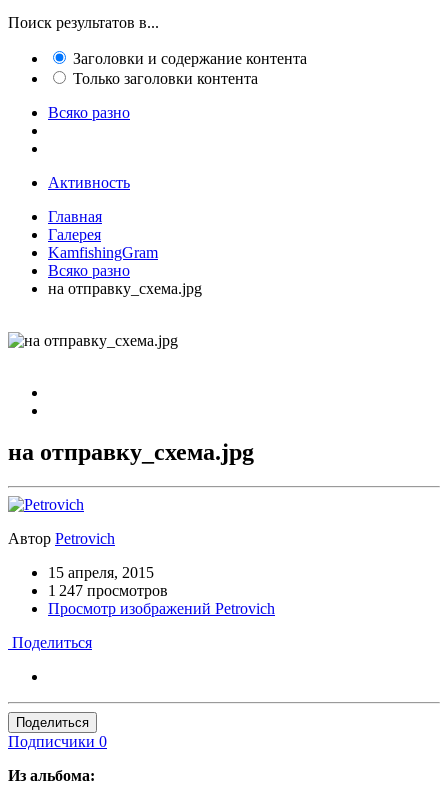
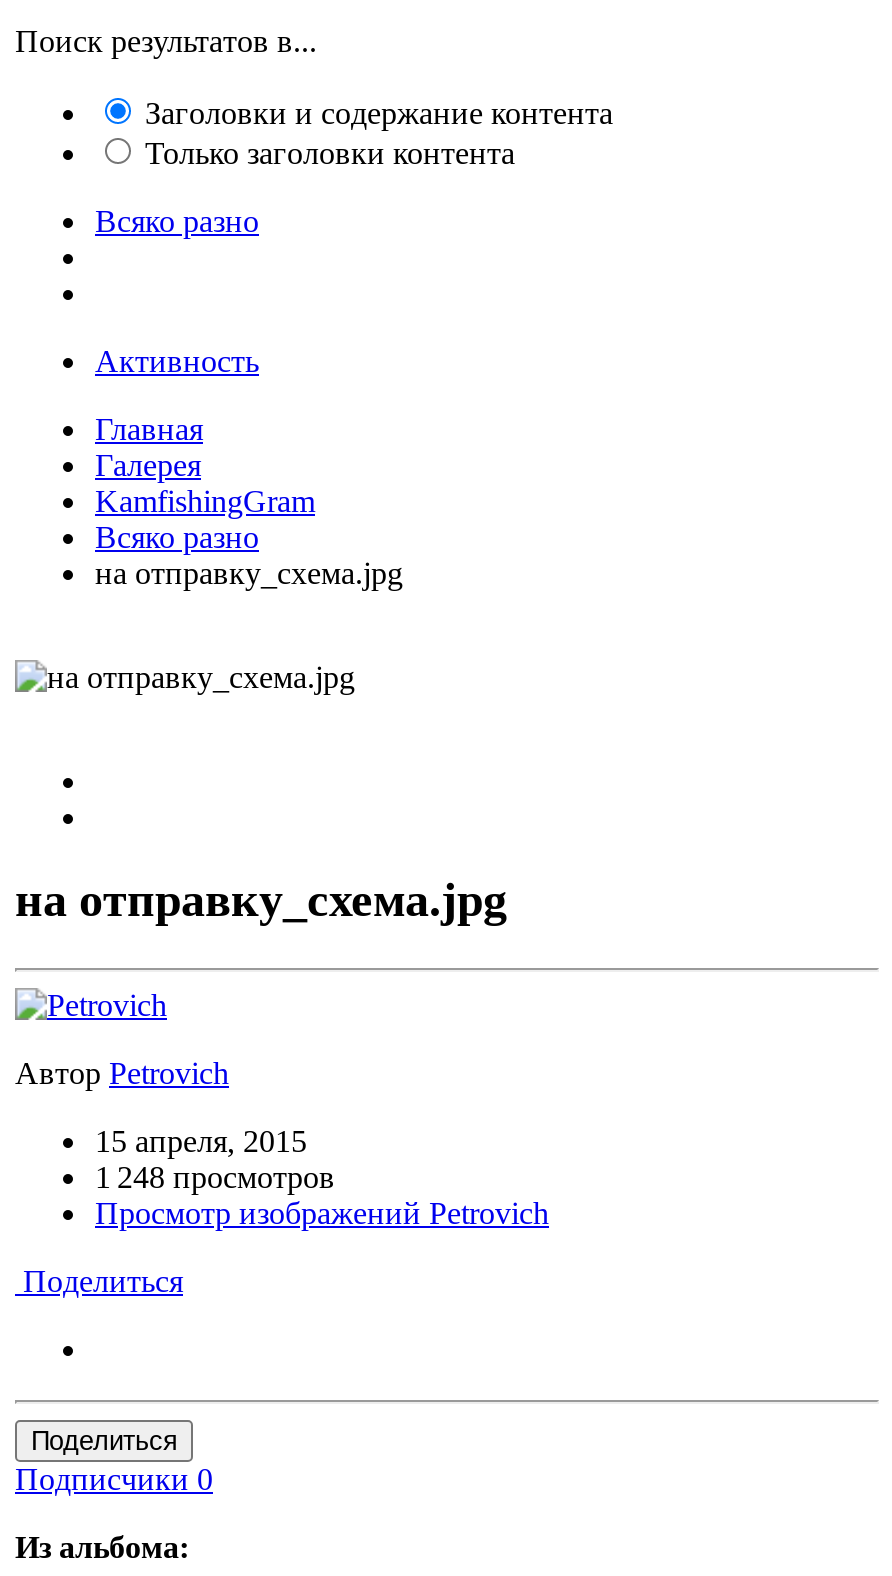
[48,582,168,599] 1 247 просмотров -> [95,1161,335,1195] 1 248 просмотров

